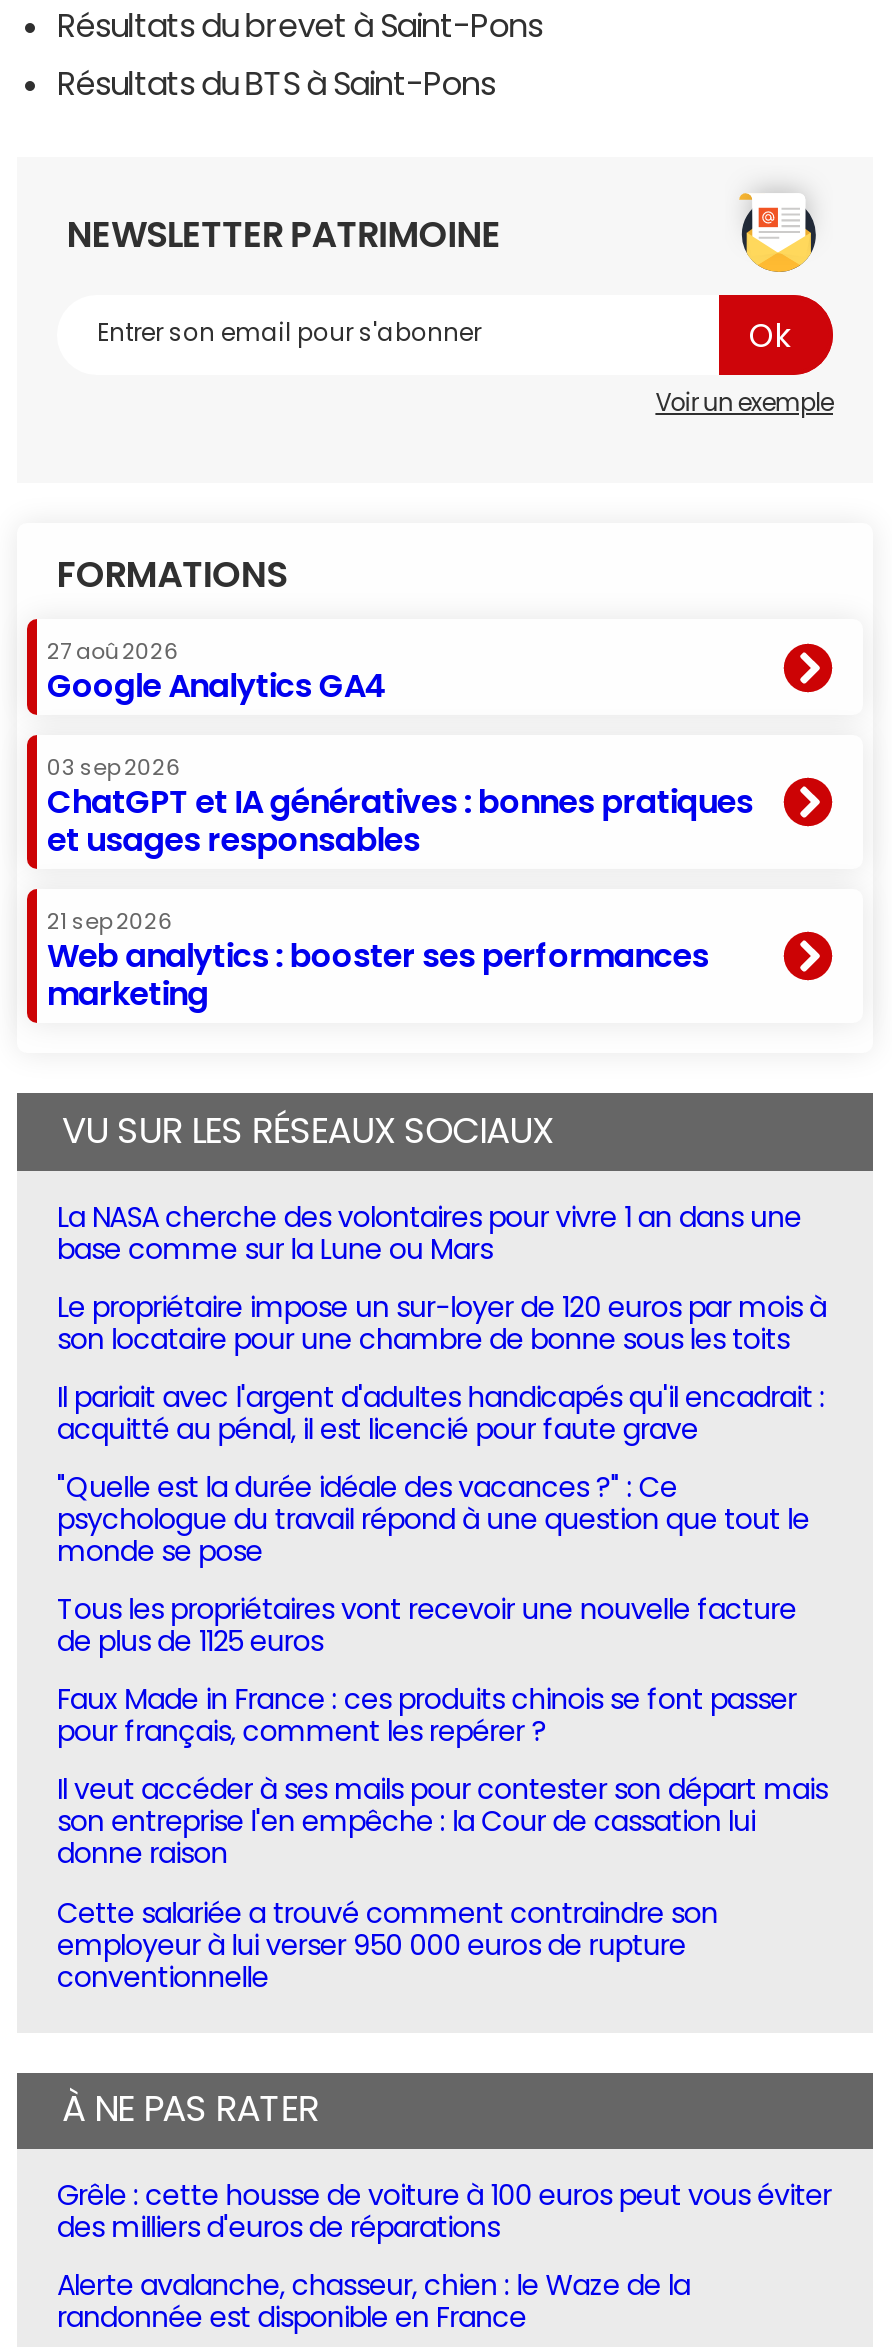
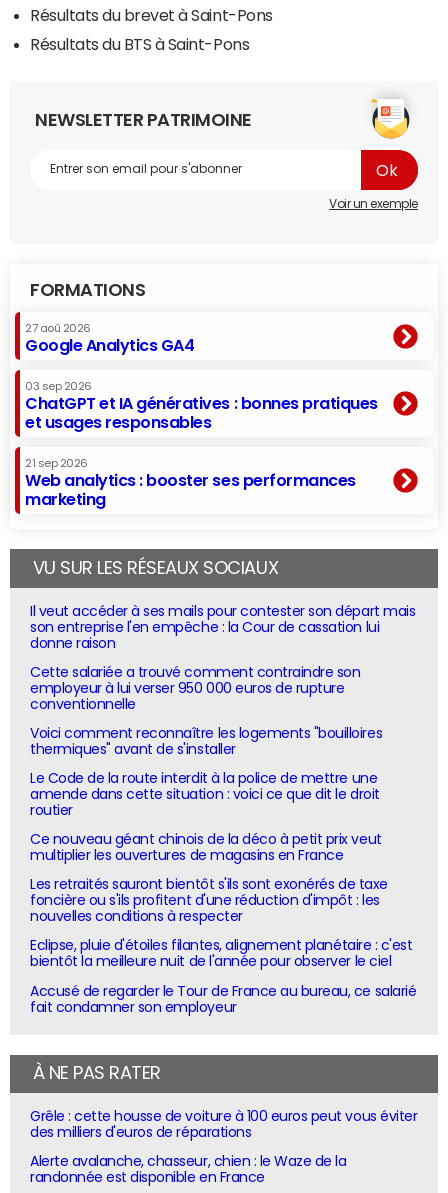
[57,1202,826,1746] La NASA cherche des volontaires pour vivre 1 an dans une | base comme sur la Lune ou Mars | Le propriétaire impose un sur-loyer de 120 euros par mois à | son locataire pour une chambre de bonne sous les toits | Il pariait avec l'argent d'adultes handicapés qu'il encadrait : | acquitté au pénal, il est licencié pour faute grave | "Quelle est la durée idéale des vacances ?" : Ce | psychologue du travail répond à une question que tout le | monde se pose | Tous les propriétaires vont recevoir une nouvelle facture | de plus de 1125 euros | Faux Made in France : ces produits chinois se font passer | pour français, comment les repérer ? -> none
moved [57,1776,827,1990] -> [30,604,415,711]: Il veut accéder à ses mails pour contester son départ mais | son entreprise l'en empêche : la Cour de cassation lui | donne raison | Cette salariée a trouvé comment contraindre son | employeur à lui verser 950 000 euros de rupture | conventionnelle
none -> [30,726,416,1014] Voici comment reconnaître les logements "bouilloires | thermiques" avant de s'installer | Le Code de la route interdit à la police de mettre une | amende dans cette situation : voici ce que dit le droit | routier | Ce nouveau géant chinois de la déco à petit prix veut | multiplier les ouvertures de magasins en France | Les retraités sauront bientôt s'ils sont exonérés de taxe | foncière ou s'ils profitent d'une réduction d'impôt : les | nouvelles conditions à respecter | Eclipse, pluie d'étoiles filantes, alignement planétaire : c'est | bientôt la meilleure nuit de l'année pour observer le ciel | Accusé de regarder le Tour de France au bureau, ce salarié | fait condamner son employeur

